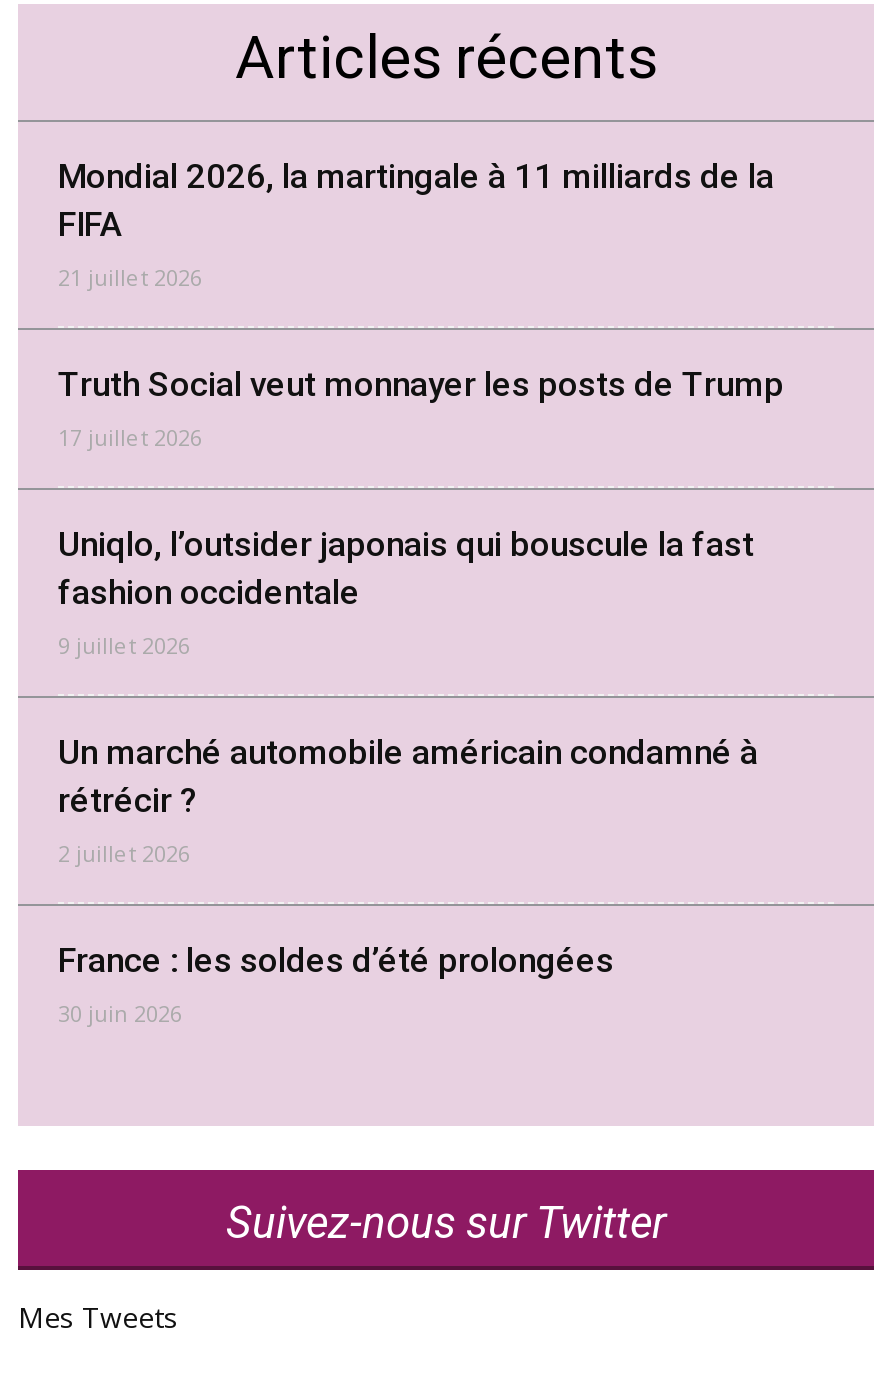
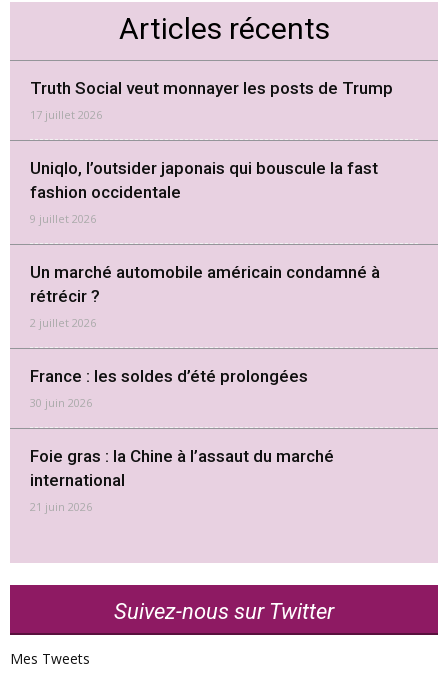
[58,156,774,292] Mondial 2026, la martingale à 11 milliards de la | FIFA | 21 juillet 2026 -> none
moved [58,364,784,1028] -> [30,78,393,410]: Truth Social veut monnayer les posts de Trump | 17 juillet 2026 | Uniqlo, l’outsider japonais qui bouscule la fast | ... | France : les soldes d’été prolongées | 30 juin 2026
none -> [30,446,334,514] Foie gras : la Chine à l’assaut du marché | international | 21 juin 2026

